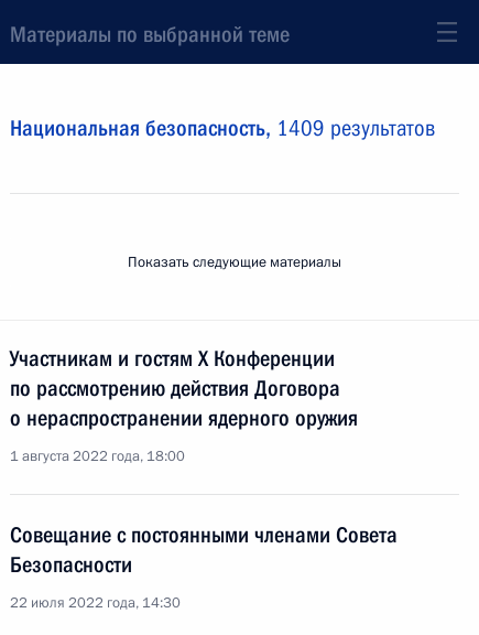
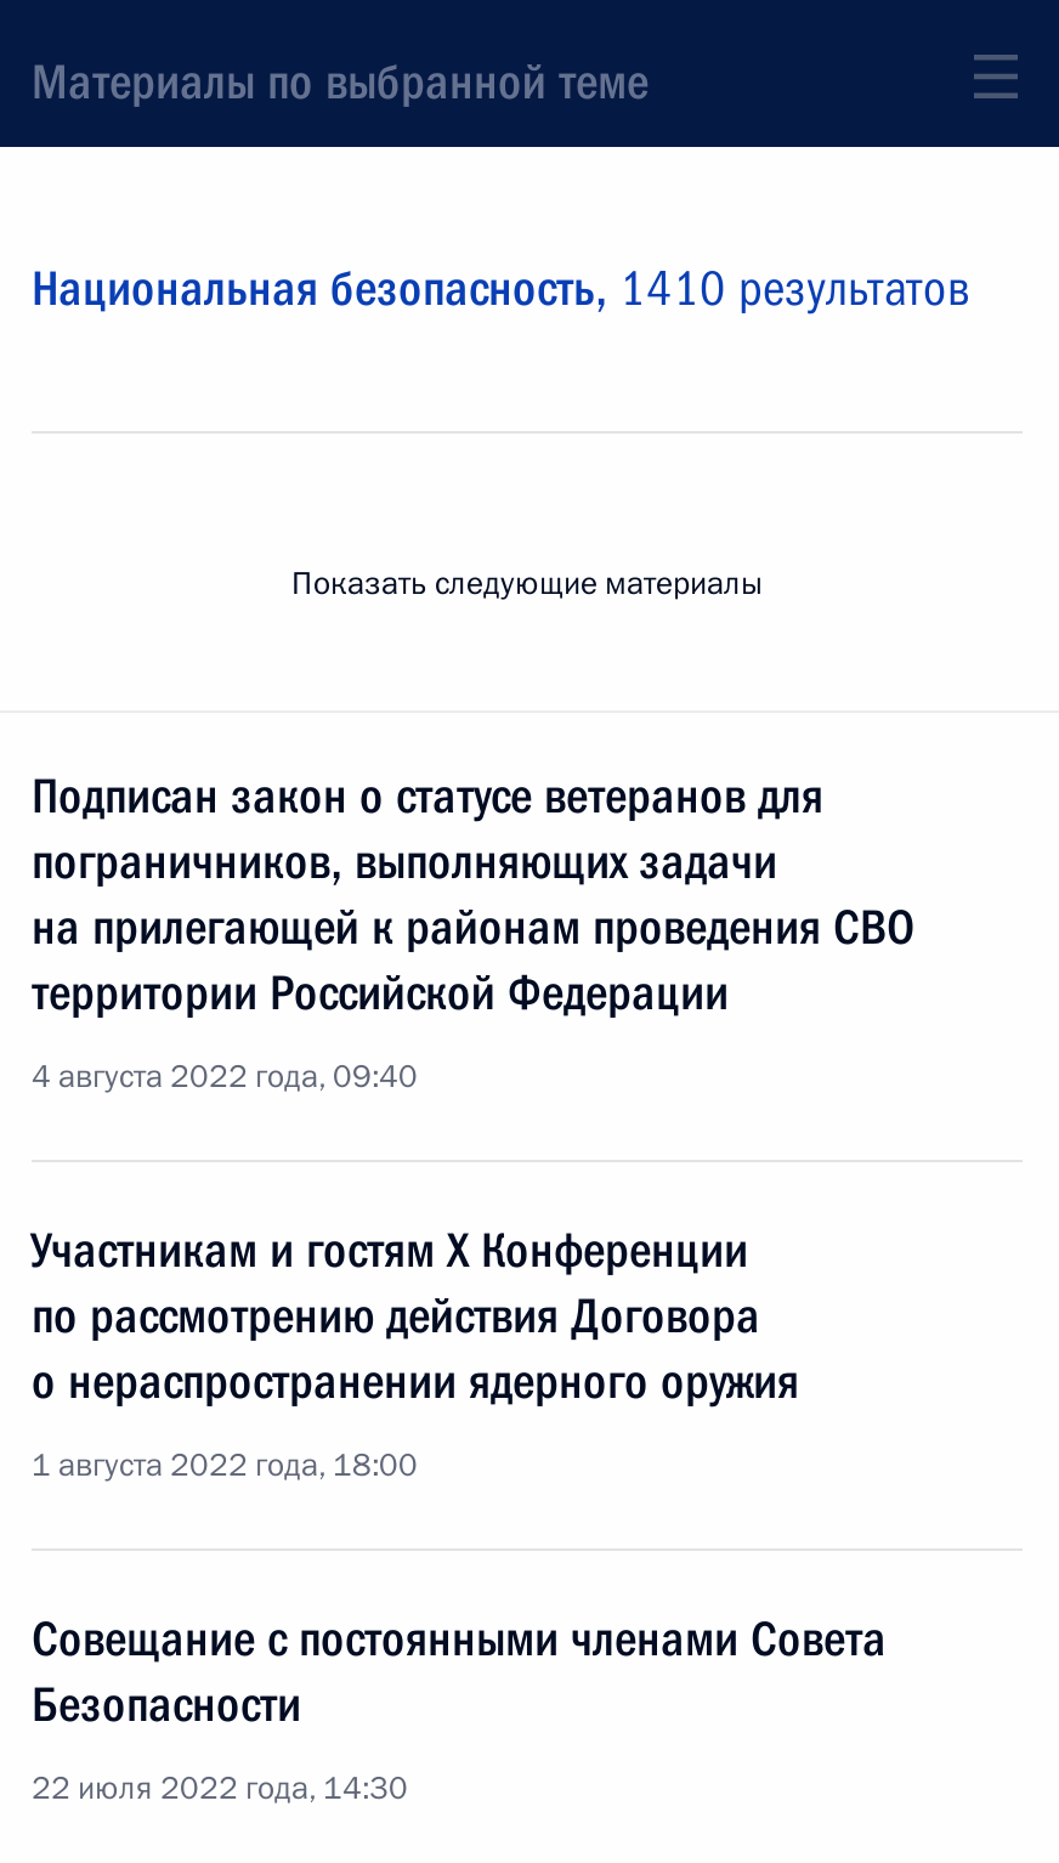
[10,115,435,141] Национальная безопасность, 1409 результатов -> [32,259,969,317] Национальная безопасность, 1410 результатов
none -> [32,766,916,1099] Подписан закон о статусе ветеранов для | пограничников, выполняющих задачи | на прилегающей к районам проведения СВО | территории Российской Федерации | 4 августа 2022 года, 09:40

